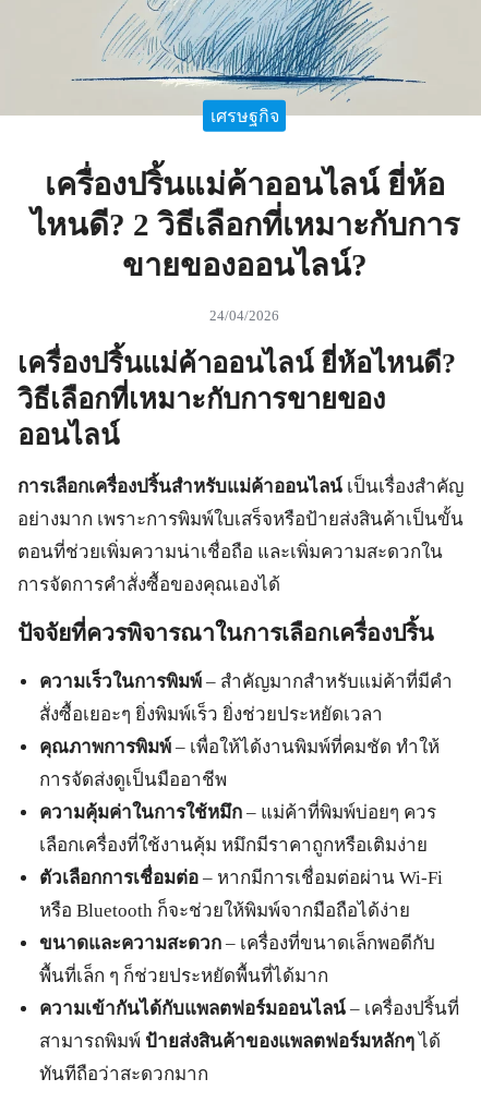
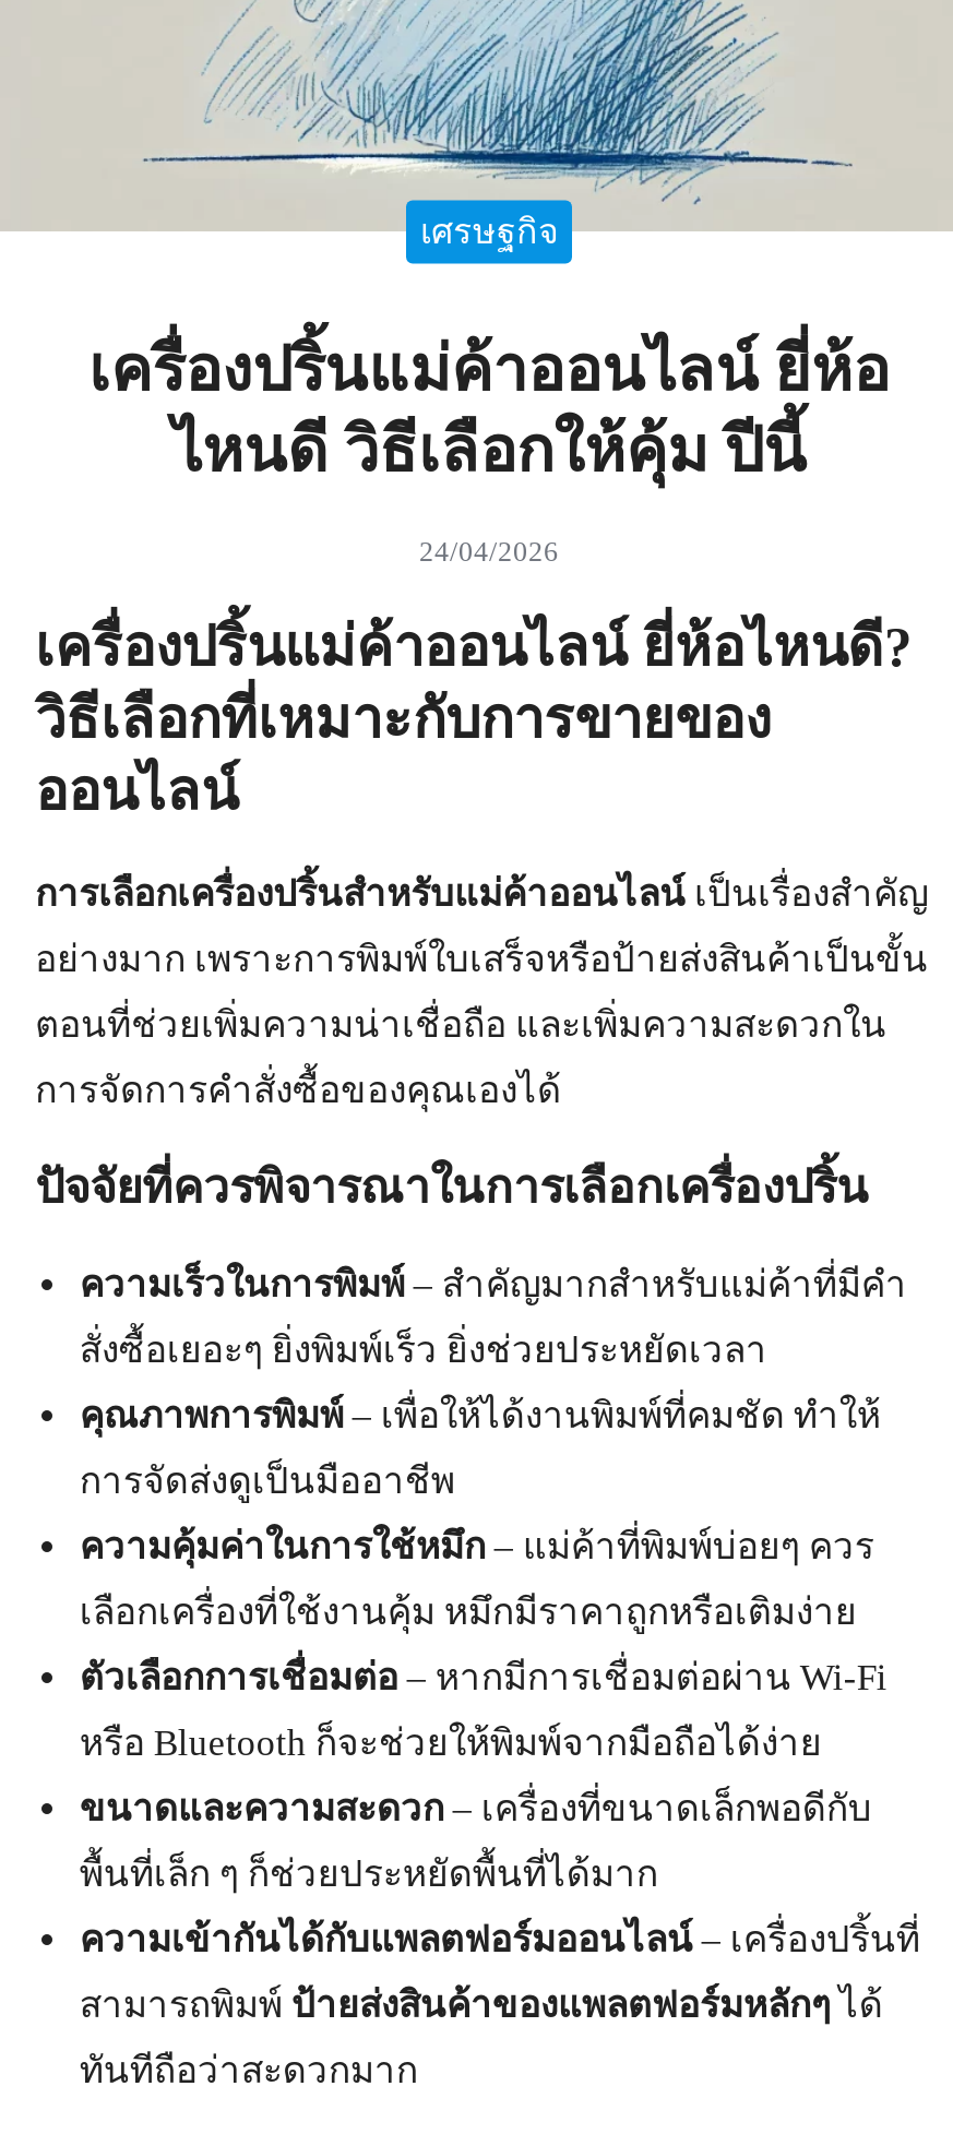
[30,207,459,282] ไหนดี? 2 วิธีเลือกที่เหมาะกับการ | ขายของออนไลน์? -> [171,414,807,484] ไหนดี วิธีเลือกให้คุ้ม ปีนี้

